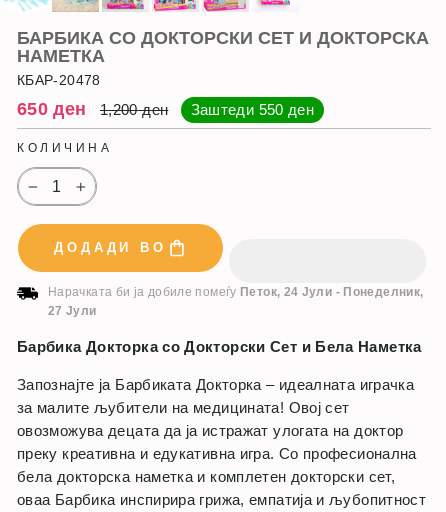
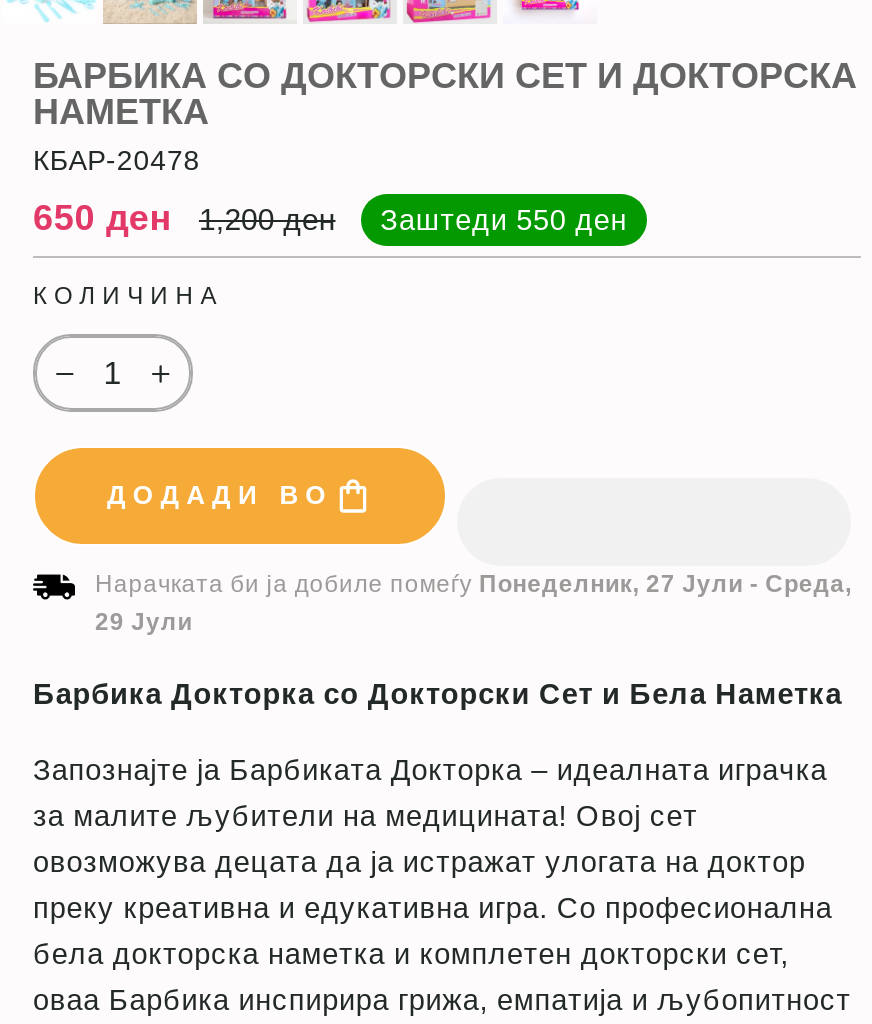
[48,285,423,299] Нарачката би ја добиле помеѓу Петок, 24 Јули - Понеделник, -> [95,570,852,598] Нарачката би ја добиле помеѓу Понеделник, 27 Јули - Среда,
[48,304,97,318] 27 Јули -> [95,608,192,636] 29 Јули

